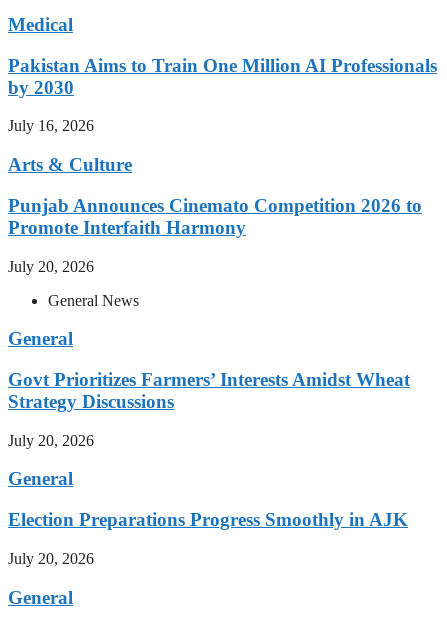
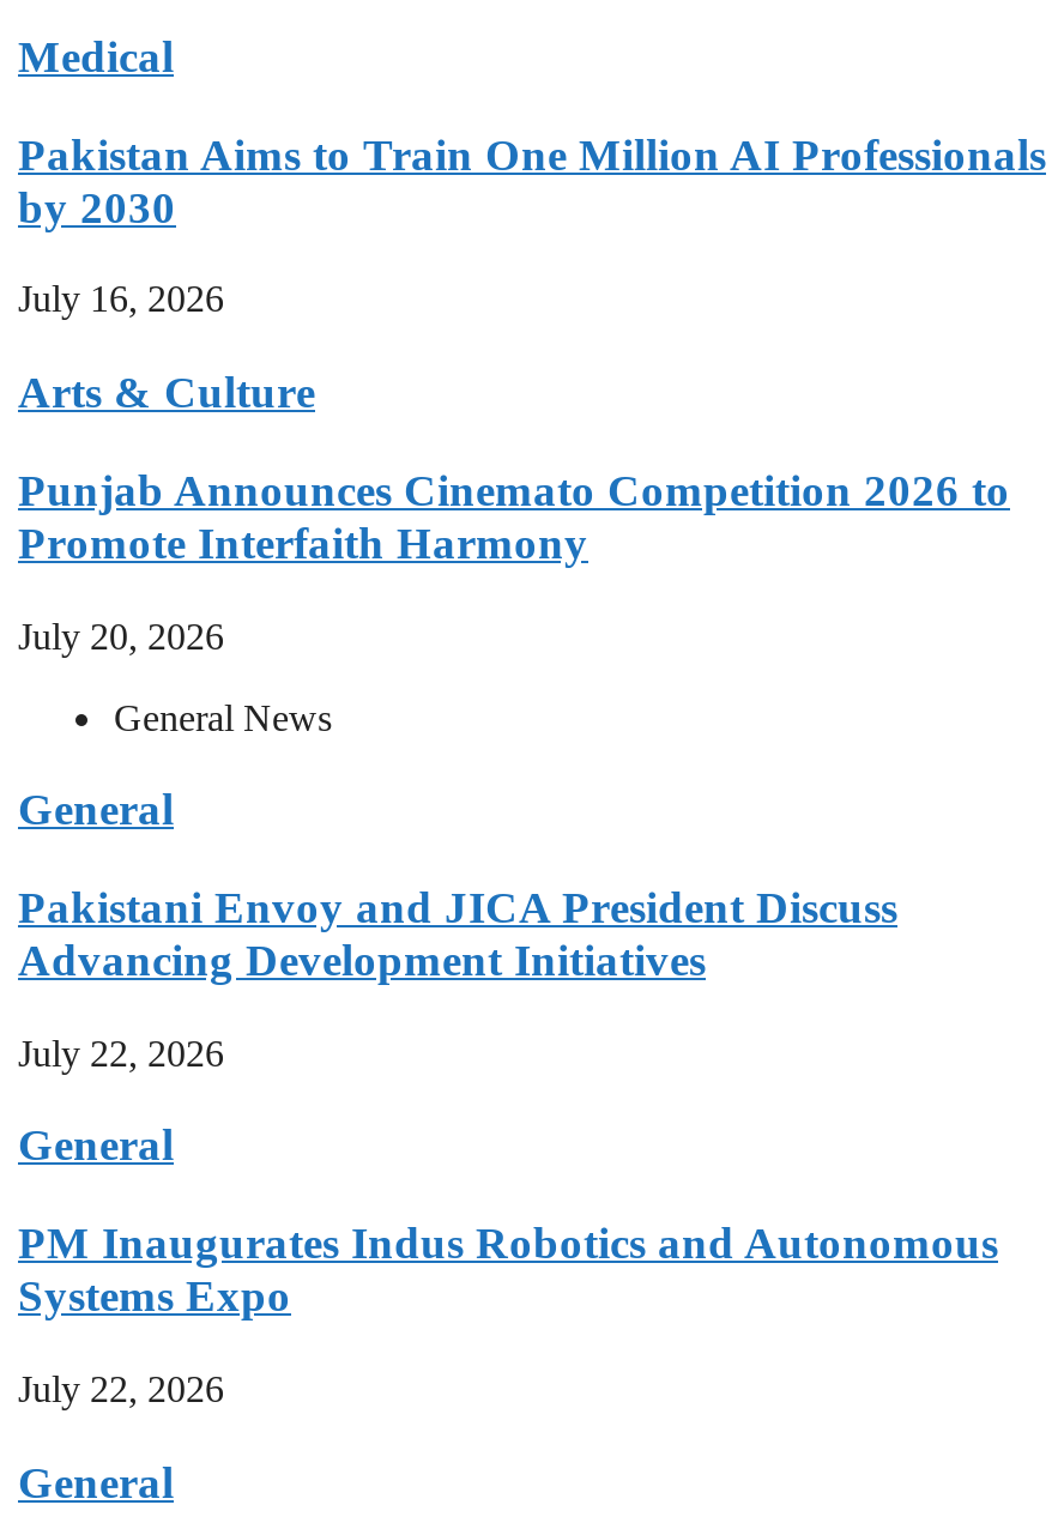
[8,369,410,412] Govt Prioritizes Farmers’ Interests Amidst Wheat | Strategy Discussions -> [18,882,897,985] Pakistani Envoy and JICA President Discuss | Advancing Development Initiatives
[8,432,94,449] July 20, 2026 -> [18,1032,224,1073] July 22, 2026
[8,509,408,530] Election Preparations Progress Smoothly in AJK -> [18,1218,998,1321] PM Inaugurates Indus Robotics and Autonomous | Systems Expo
[8,550,94,567] July 20, 2026 -> [18,1368,224,1409] July 22, 2026

